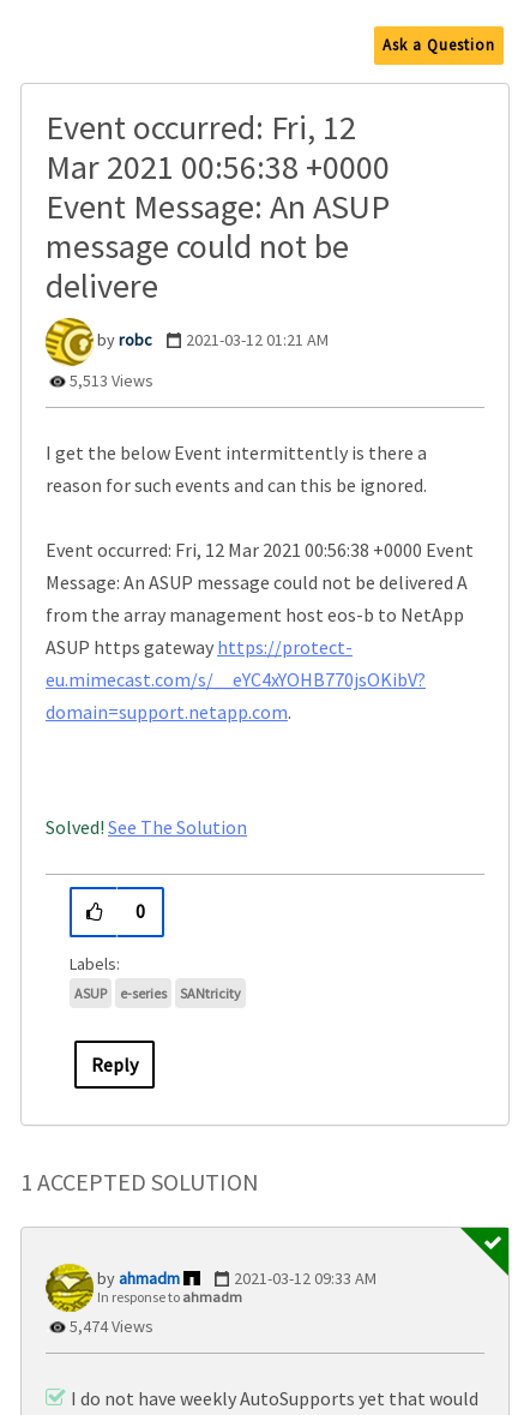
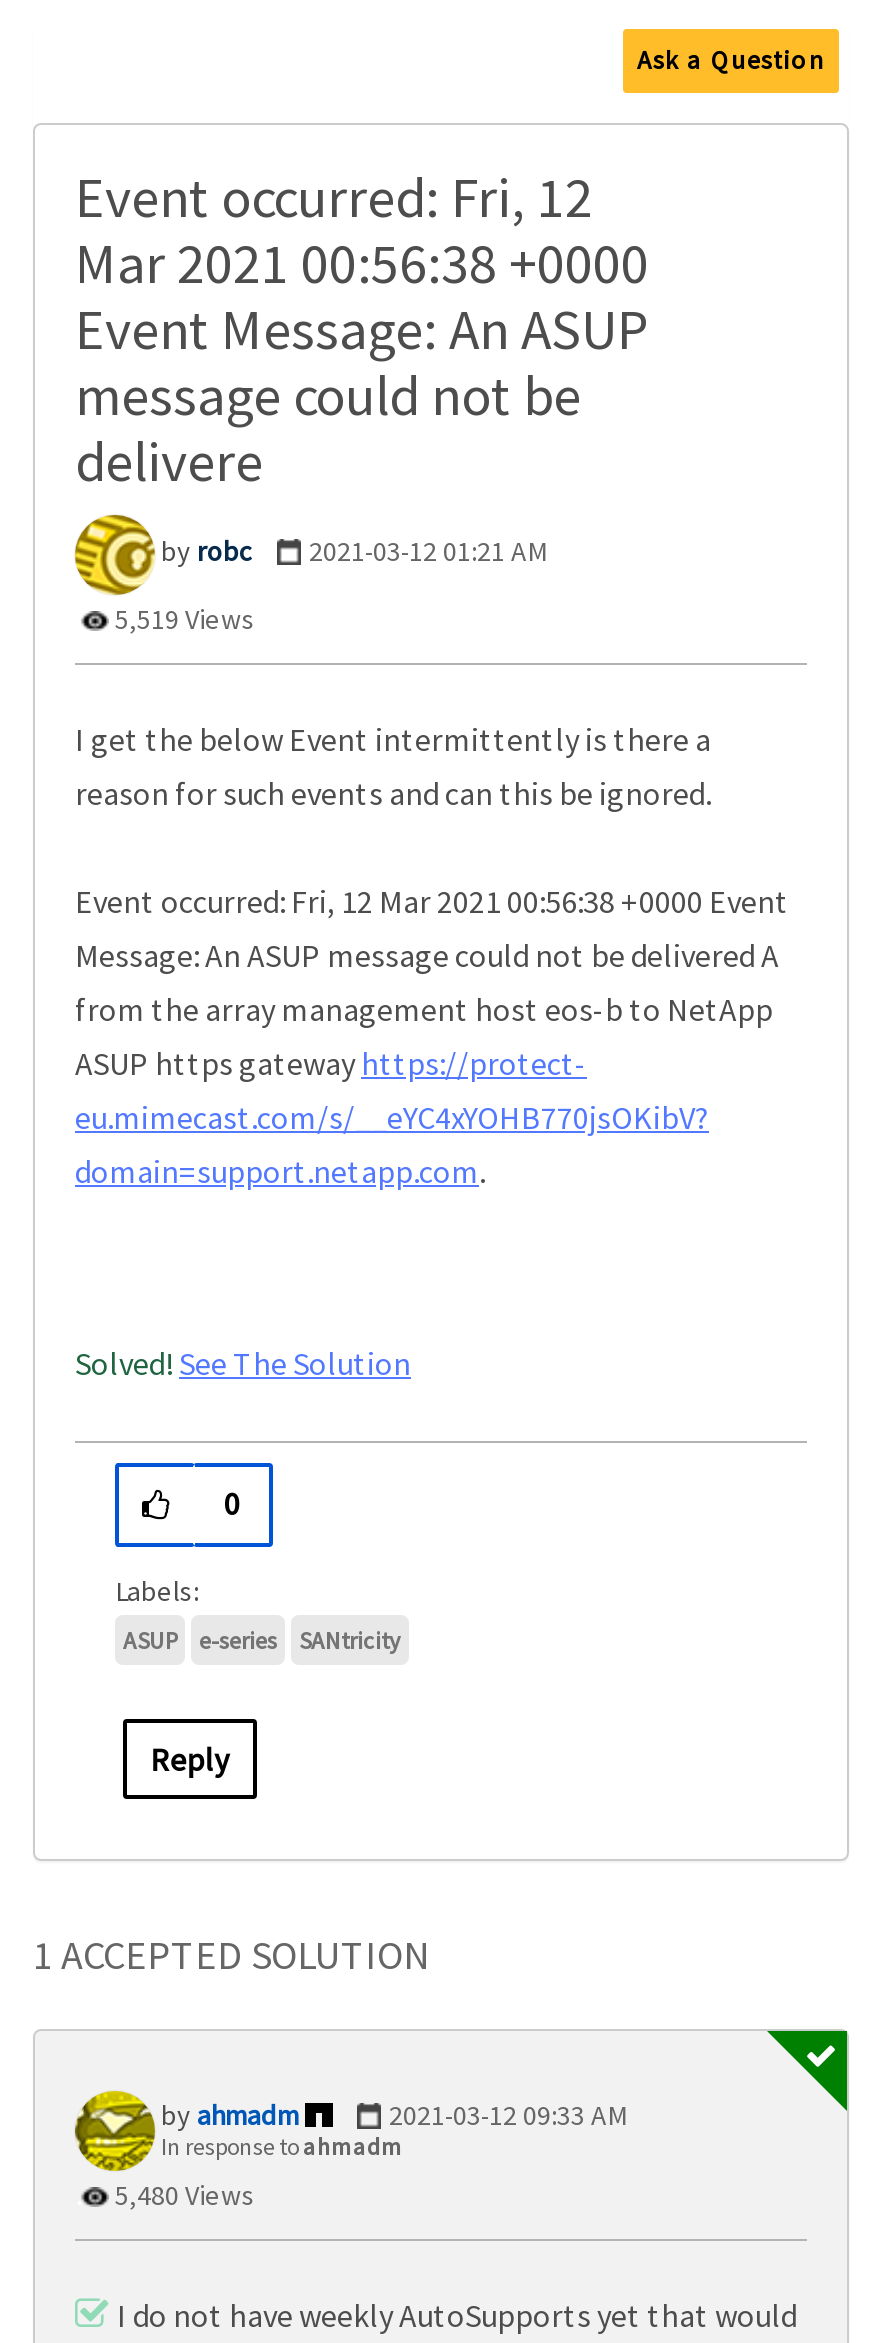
[66,370,153,391] 5,513 Views -> [109,601,255,637] 5,519 Views
[66,1315,153,1337] 5,474 Views -> [109,2177,255,2213] 5,480 Views

